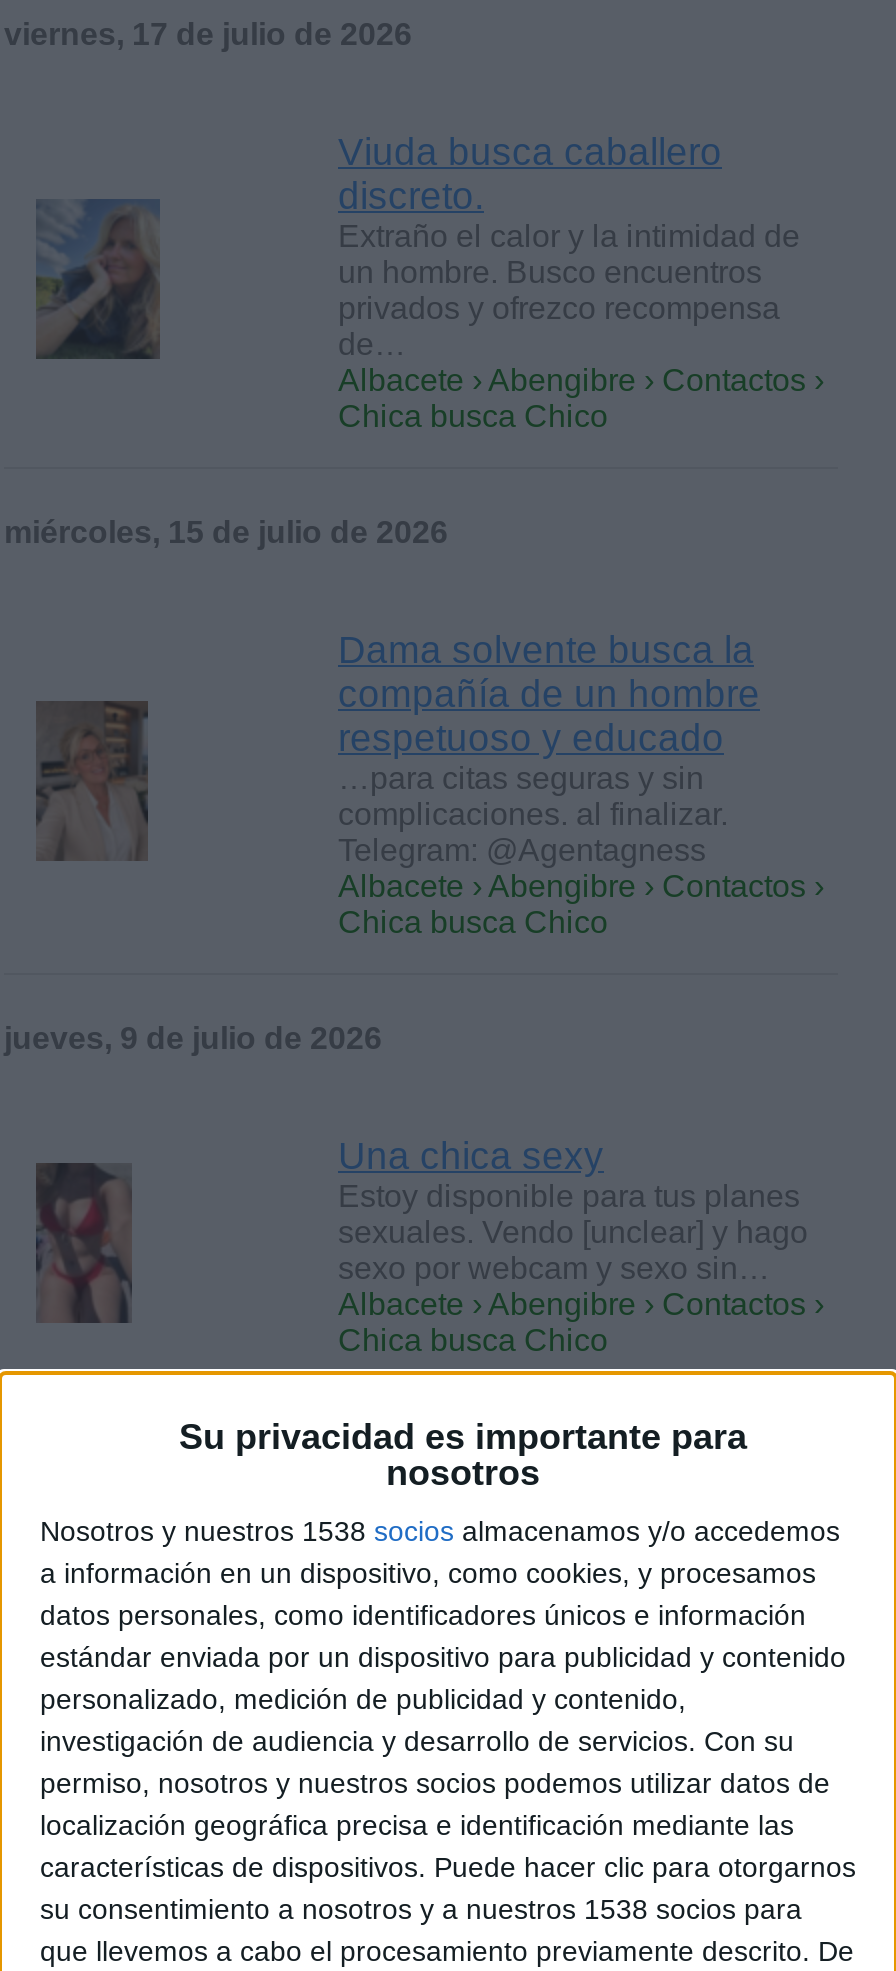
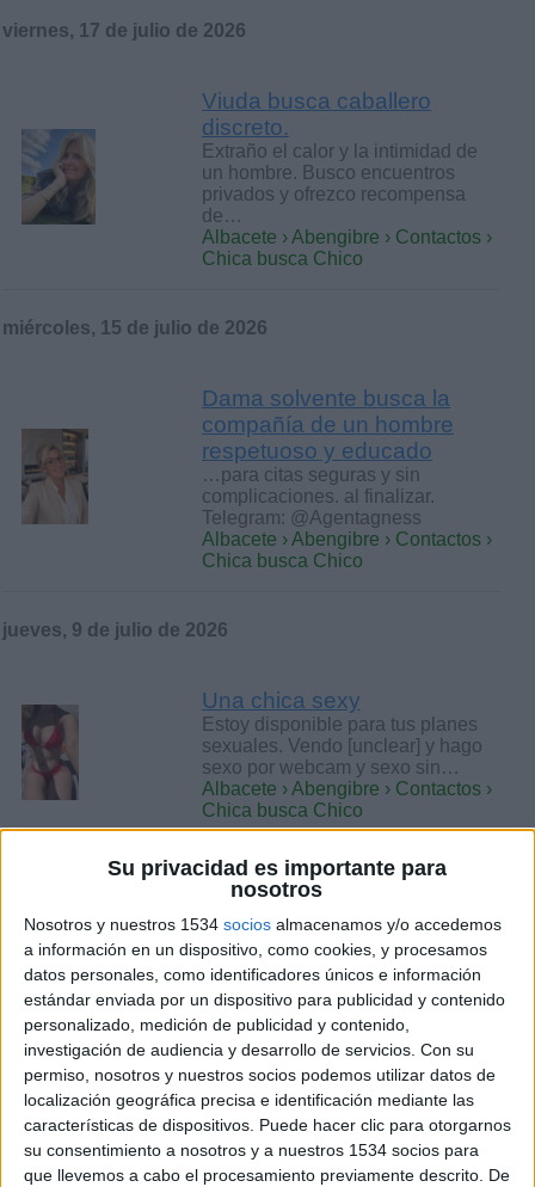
[40,1514,840,1546] Nosotros y nuestros 1538 socios almacenamos y/o accedemos -> [24,914,502,933] Nosotros y nuestros 1534 socios almacenamos y/o accedemos
[40,1892,802,1924] su consentimiento a nosotros y a nuestros 1538 socios para -> [24,1140,479,1159] su consentimiento a nosotros y a nuestros 1534 socios para

